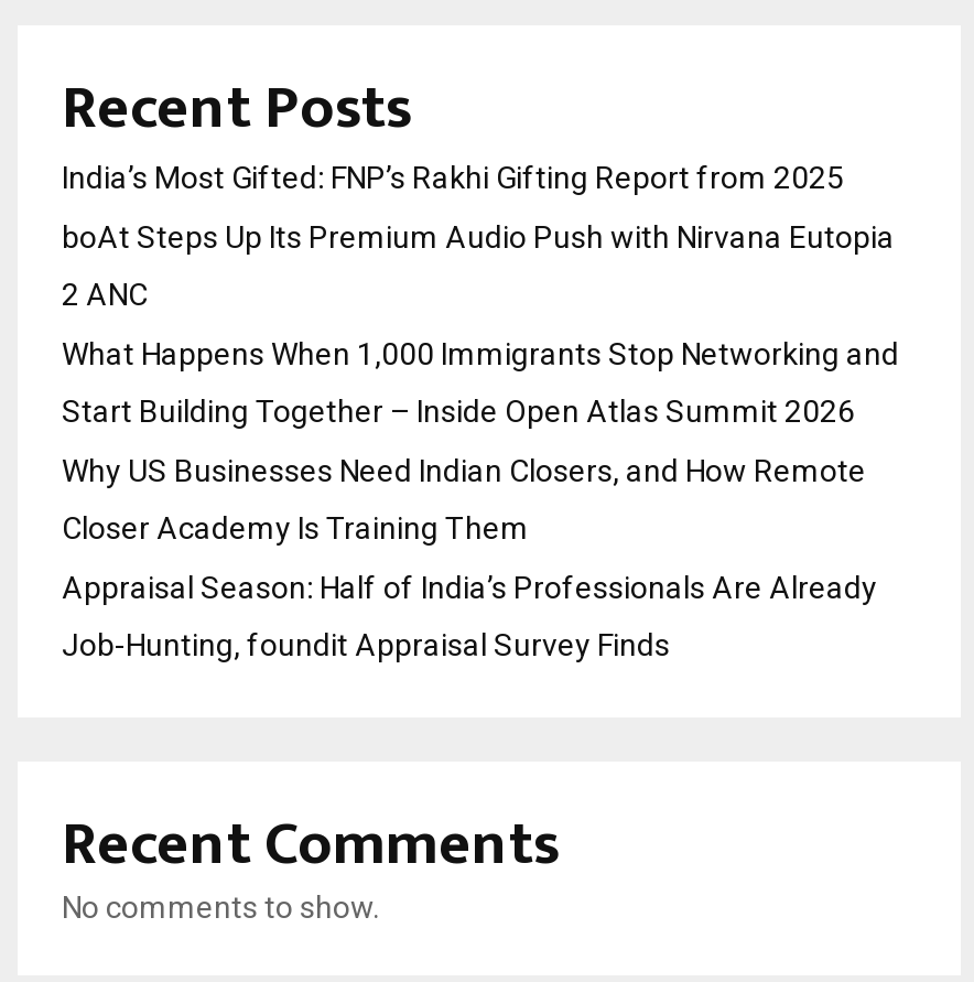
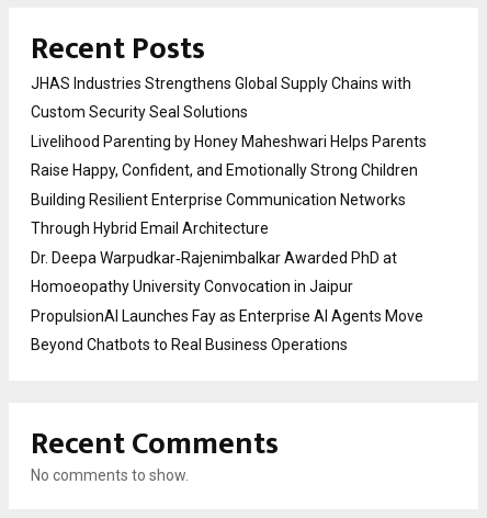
[62,161,899,663] India’s Most Gifted: FNP’s Rakhi Gifting Report from 2025 | boAt Steps Up Its Premium Audio Push with Nirvana Eutopia | 2 ANC | What Happens When 1,000 Immigrants Stop Networking and | Start Building Together – Inside Open Atlas Summit 2026 | Why US Businesses Need Indian Closers, and How Remote | Closer Academy Is Training Them | Appraisal Season: Half of India’s Professionals Are Already | Job-Hunting, foundit Appraisal Survey Finds -> [31,75,427,354] JHAS Industries Strengthens Global Supply Chains with | Custom Security Seal Solutions | Livelihood Parenting by Honey Maheshwari Helps Parents | Raise Happy, Confident, and Emotionally Strong Children | Building Resilient Enterprise Communication Networks | Through Hybrid Email Architecture | Dr. Deepa Warpudkar‑Rajenimbalkar Awarded PhD at | Homoeopathy University Convocation in Jaipur | PropulsionAI Launches Fay as Enterprise AI Agents Move | Beyond Chatbots to Real Business Operations

